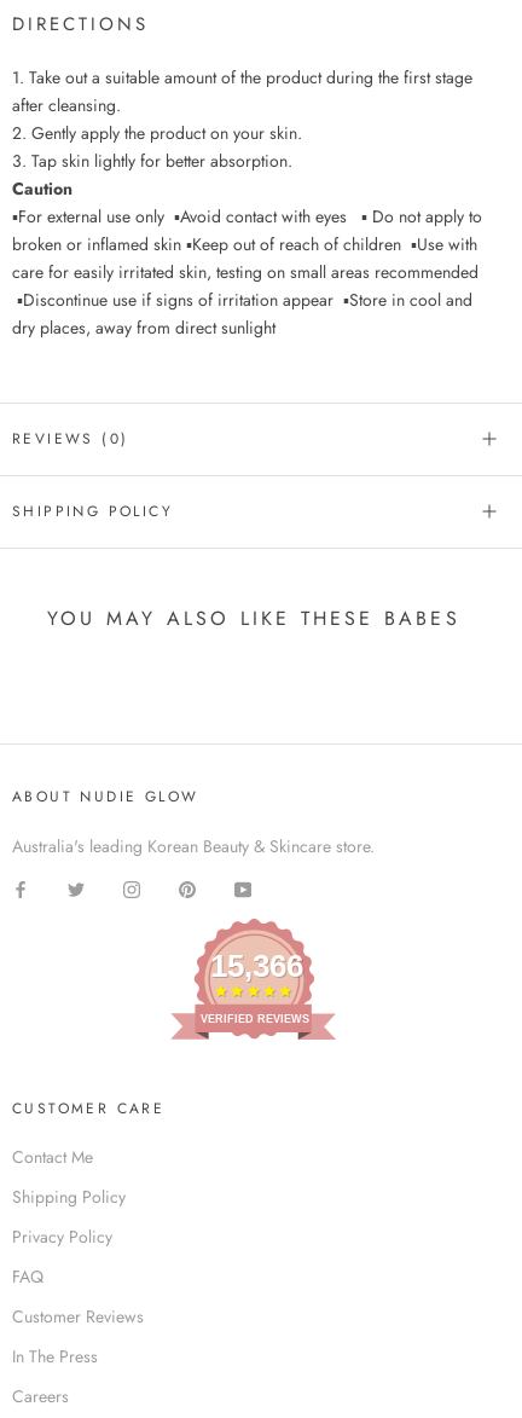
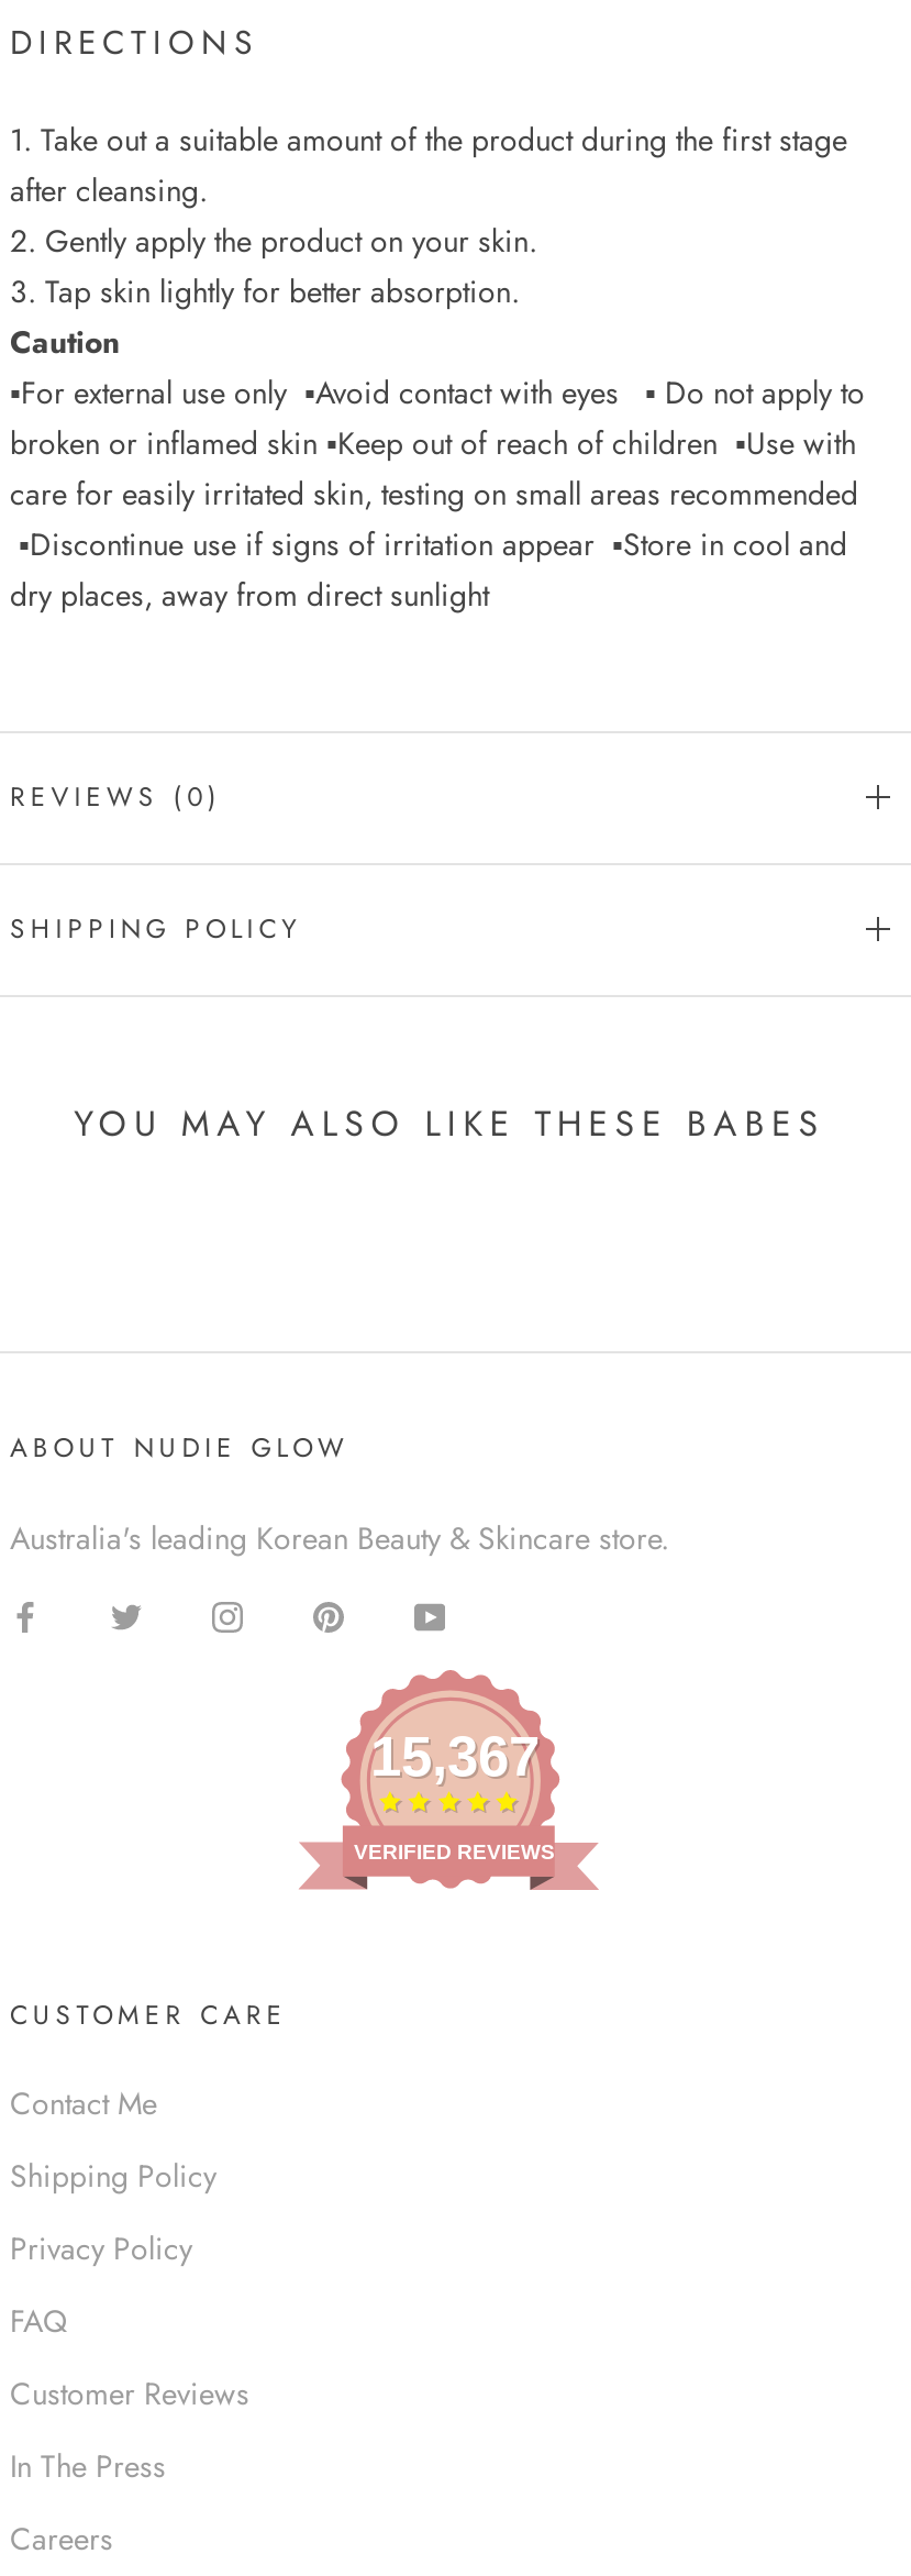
[210,949,303,983] 15,366 -> [370,1725,540,1787] 15,367

